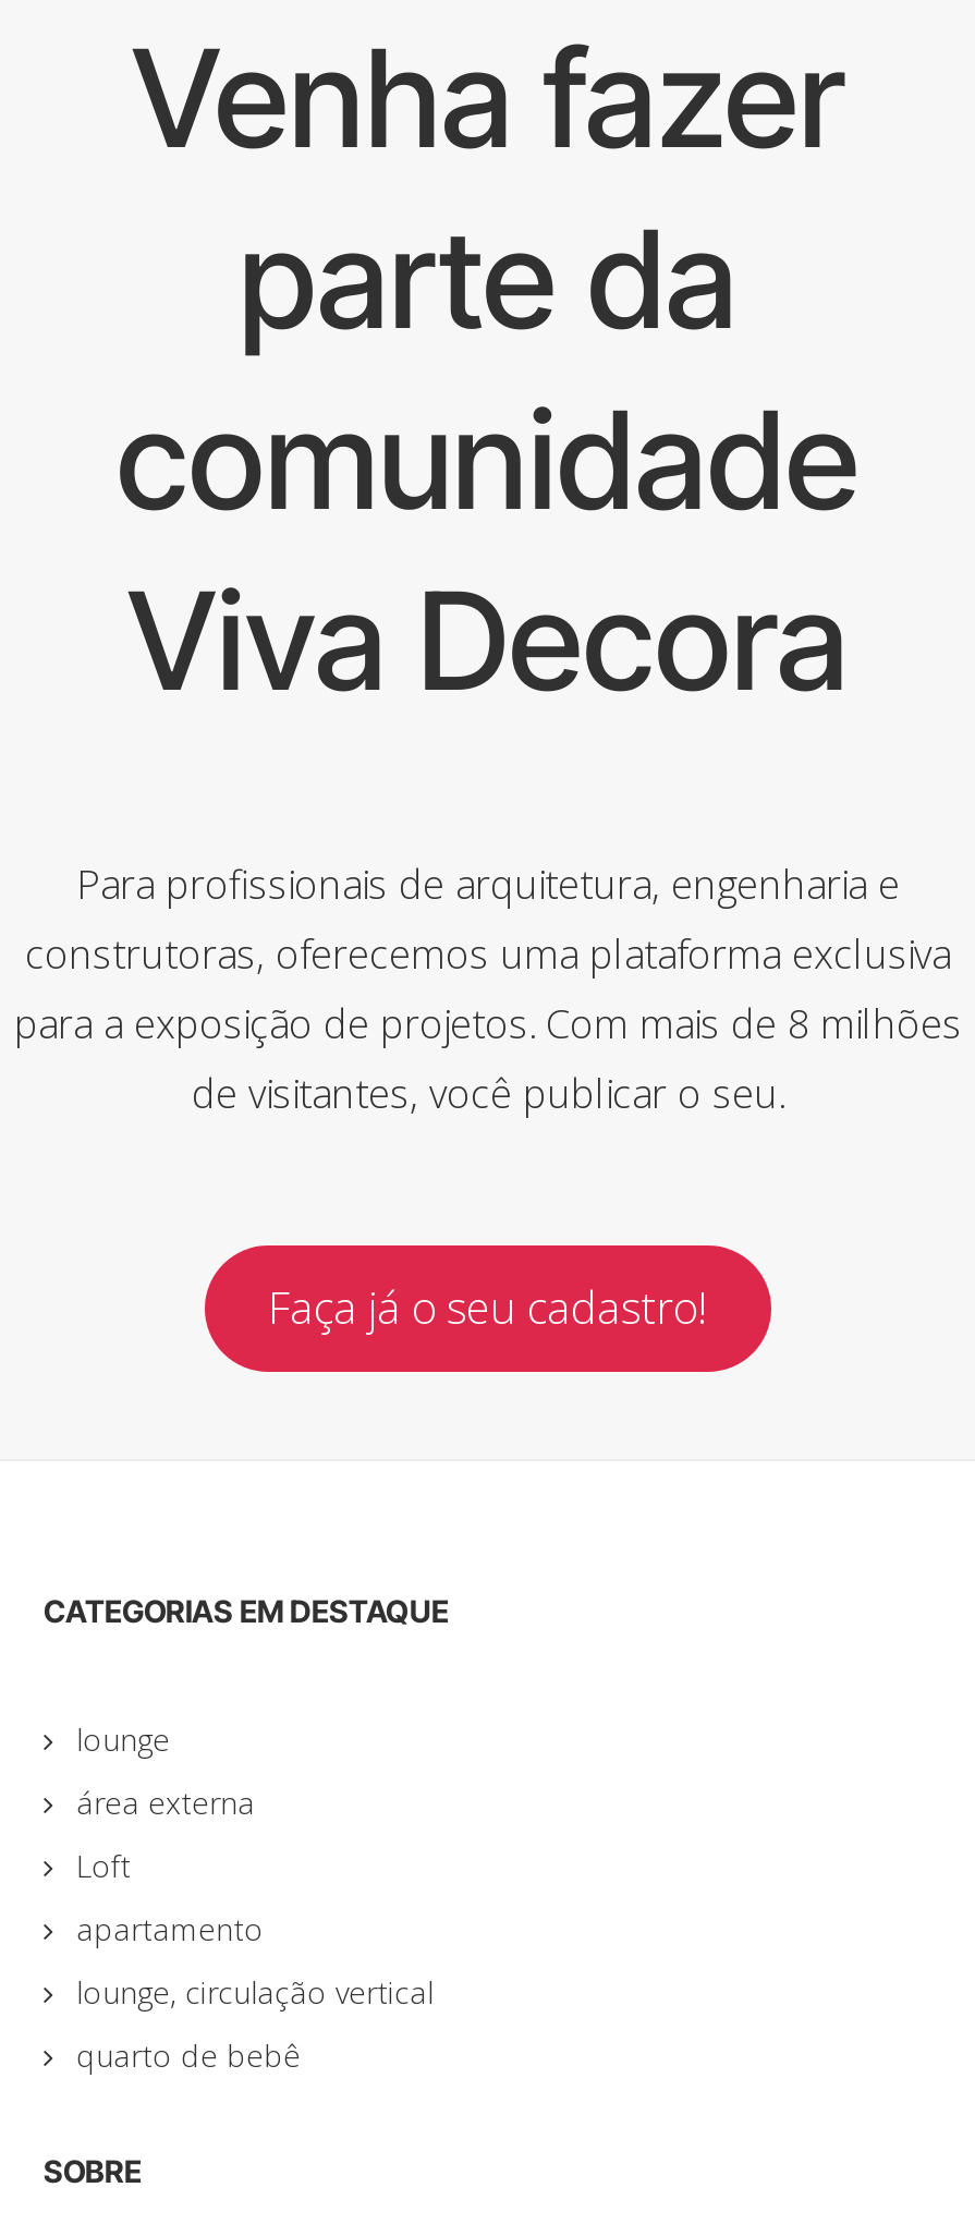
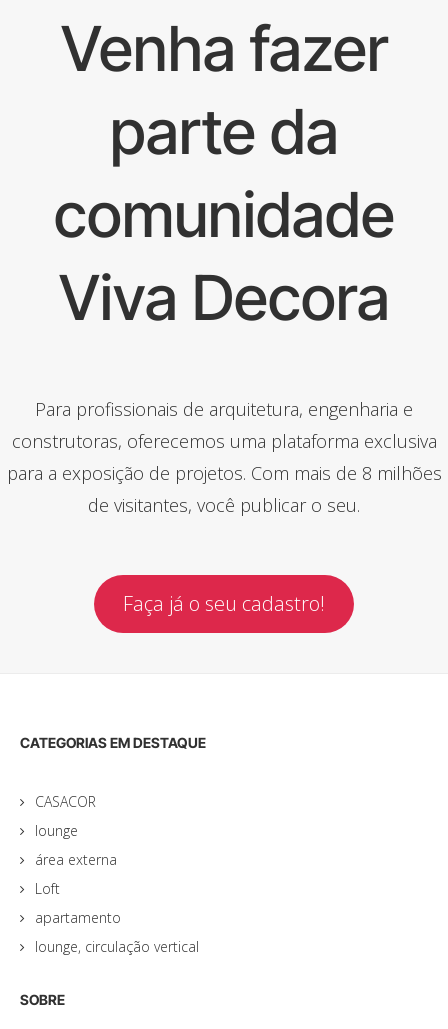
none -> [35,792,96,811] CASACOR
moved [76,1718,434,2012] -> [35,821,199,956]: lounge | área externa | Loft | apartamento | lounge, circulação vertical
[76,2034,301,2075] quarto de bebê -> none

